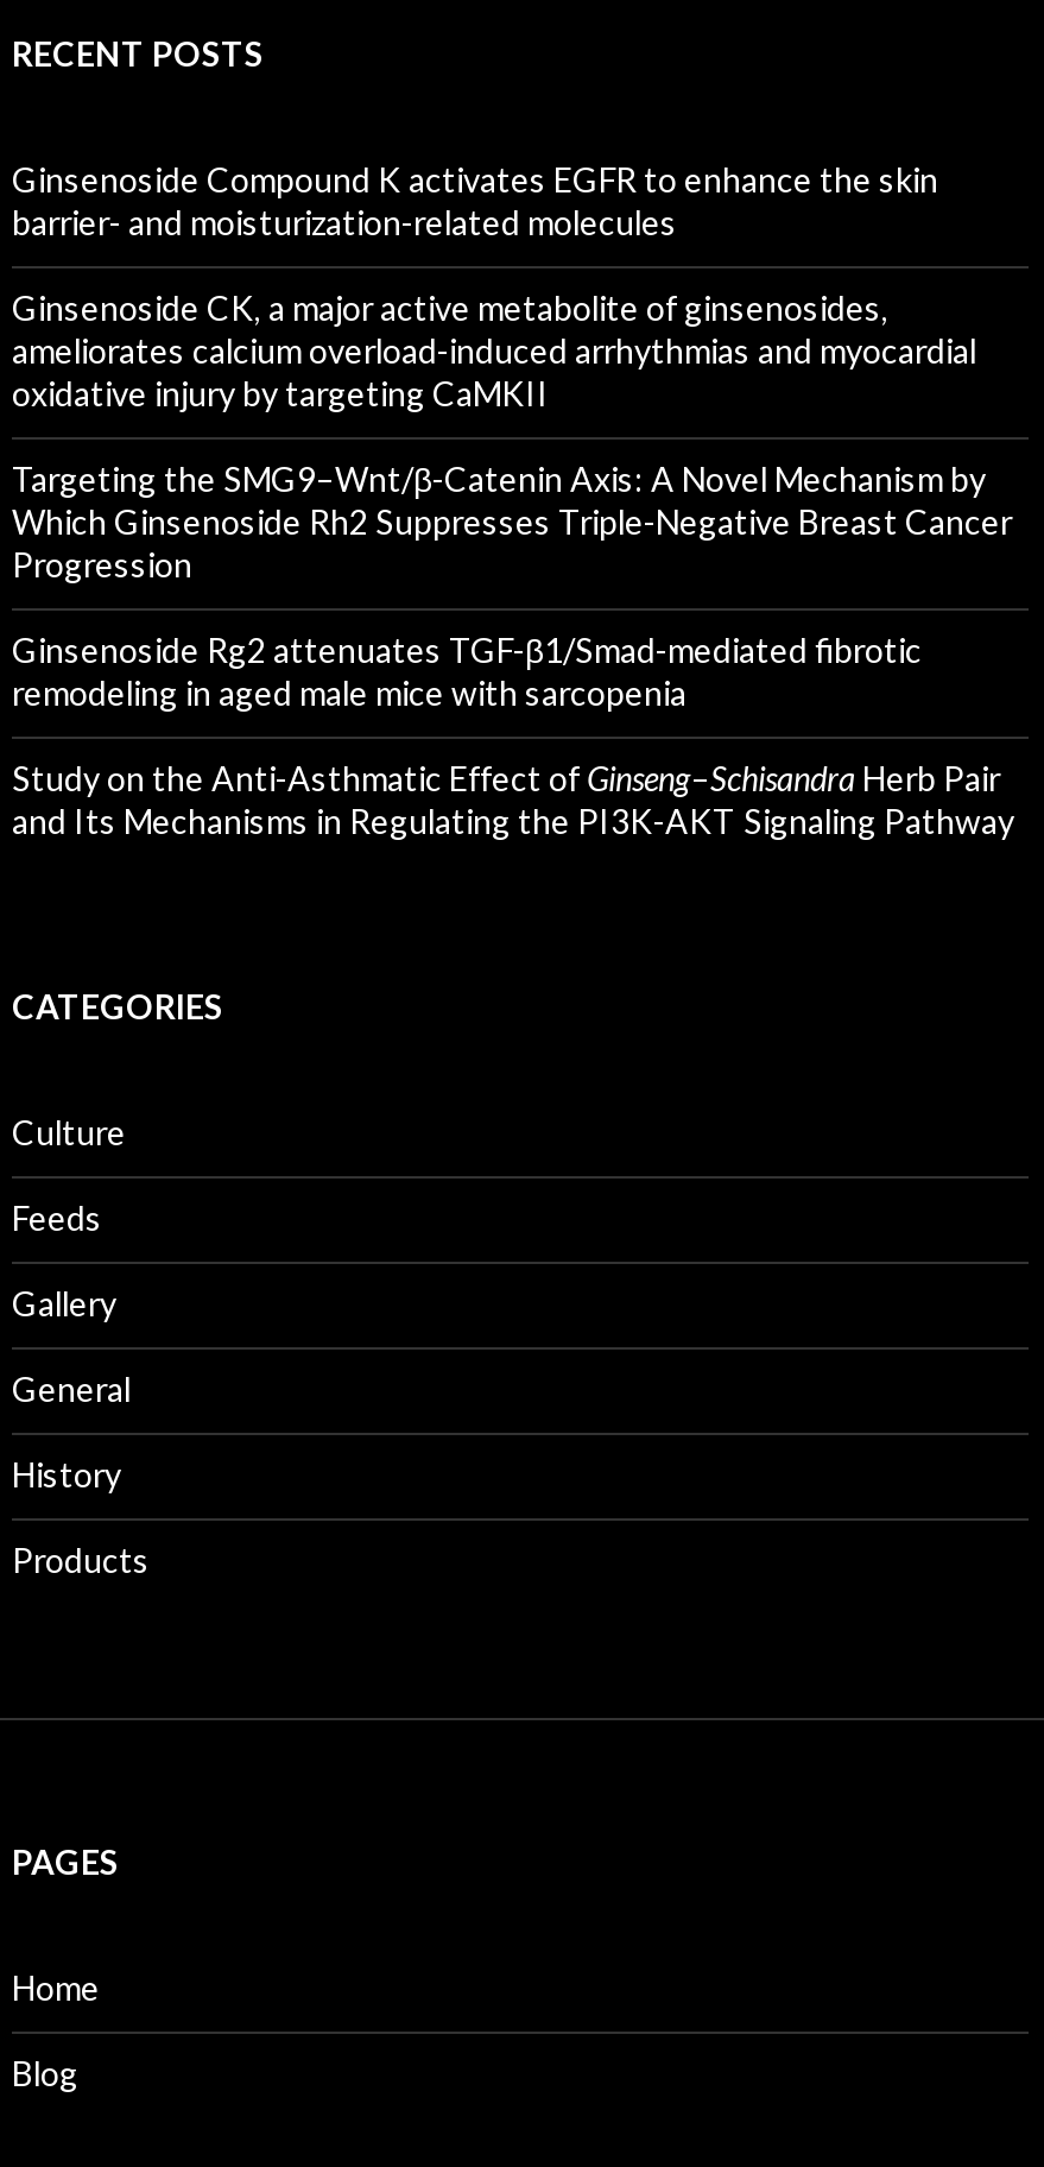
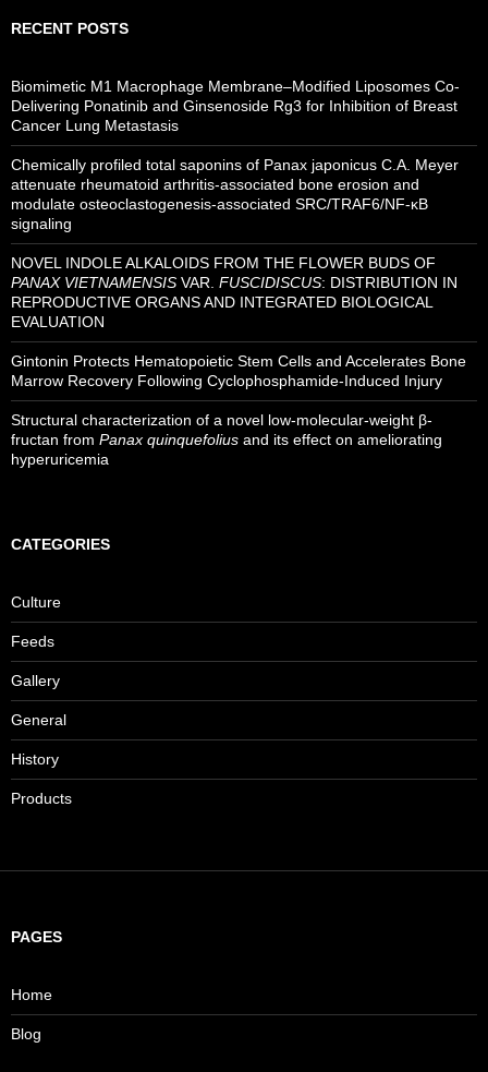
[12,160,938,243] Ginsenoside Compound K activates EGFR to enhance the skin | barrier- and moisturization-related molecules -> [11,78,460,134] Biomimetic M1 Macrophage Membrane–Modified Liposomes Co- | Delivering Ponatinib and Ginsenoside Rg3 for Inhibition of Breast | Cancer Lung Metastasis
[12,288,976,414] Ginsenoside CK, a major active metabolite of ginsenosides, | ameliorates calcium overload-induced arrhythmias and myocardial | oxidative injury by targeting CaMKII -> [11,156,459,233] Chemically profiled total saponins of Panax japonicus C.A. Meyer | attenuate rheumatoid arthritis-associated bone erosion and | modulate osteoclastogenesis-associated SRC/TRAF6/NF-κB | signaling
[12,459,1012,585] Targeting the SMG9–Wnt/β-Catenin Axis: A Novel Mechanism by | Which Ginsenoside Rh2 Suppresses Triple-Negative Breast Cancer | Progression -> [11,254,457,331] NOVEL INDOLE ALKALOIDS FROM THE FLOWER BUDS OF | PANAX VIETNAMENSIS VAR. FUSCIDISCUS: DISTRIBUTION IN | REPRODUCTIVE ORGANS AND INTEGRATED BIOLOGICAL | EVALUATION
[12,630,922,714] Ginsenoside Rg2 attenuates TGF-β1/Smad-mediated fibrotic | remodeling in aged male mice with sarcopenia -> [11,353,466,390] Gintonin Protects Hematopoietic Stem Cells and Accelerates Bone | Marrow Recovery Following Cyclophosphamide-Induced Injury
[12,759,1014,842] Study on the Anti-Asthmatic Effect of Ginseng–Schisandra Herb Pair | and Its Mechanisms in Regulating the PI3K-AKT Signaling Pathway -> [11,411,442,468] Structural characterization of a novel low-molecular-weight β- | fructan from Panax quinquefolius and its effect on ameliorating | hyperuricemia

